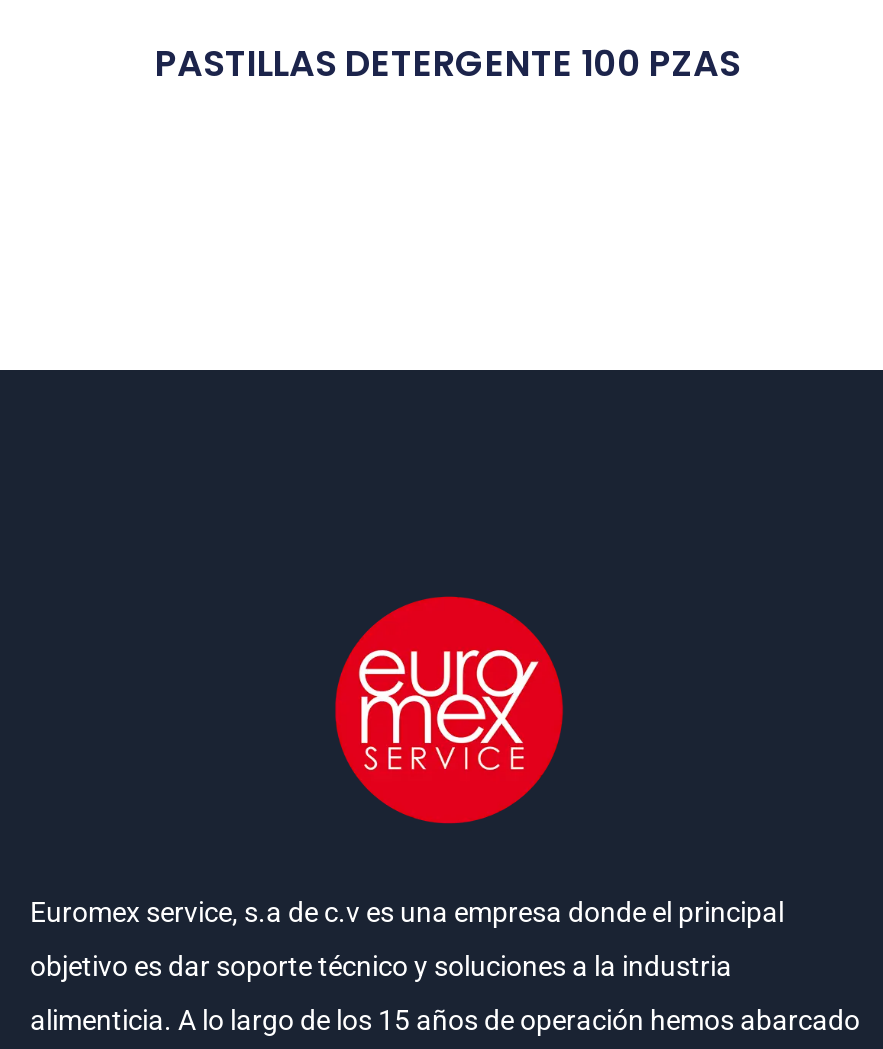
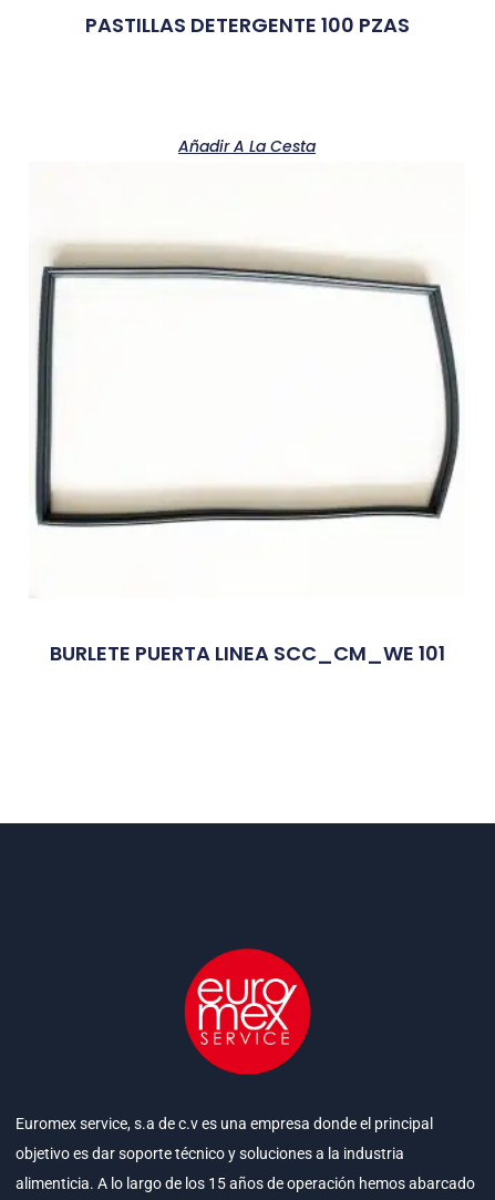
none -> [34,242,461,529] [image]
none -> [49,640,445,667] BURLETE PUERTA LINEA SCC_CM_WE 101
none -> [178,135,316,157] Añadir A La Cesta

